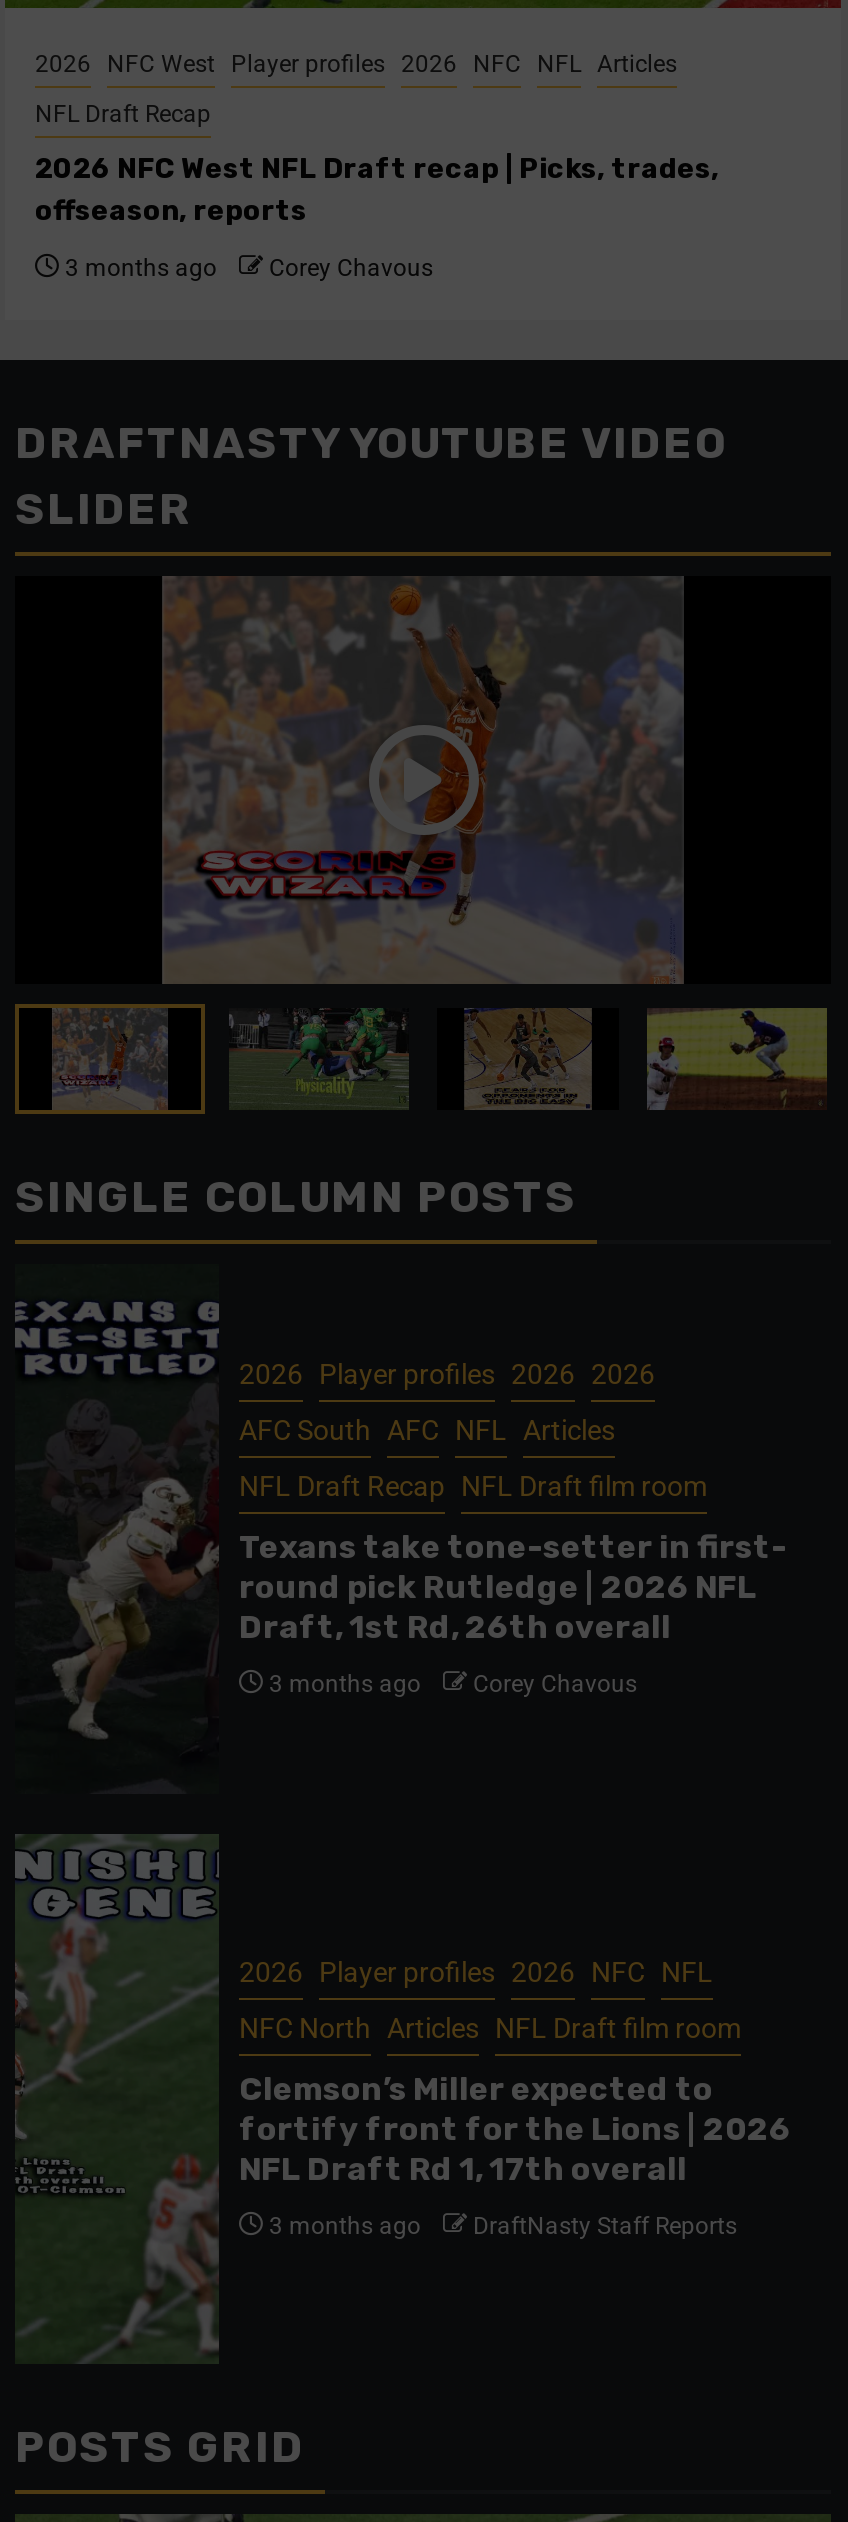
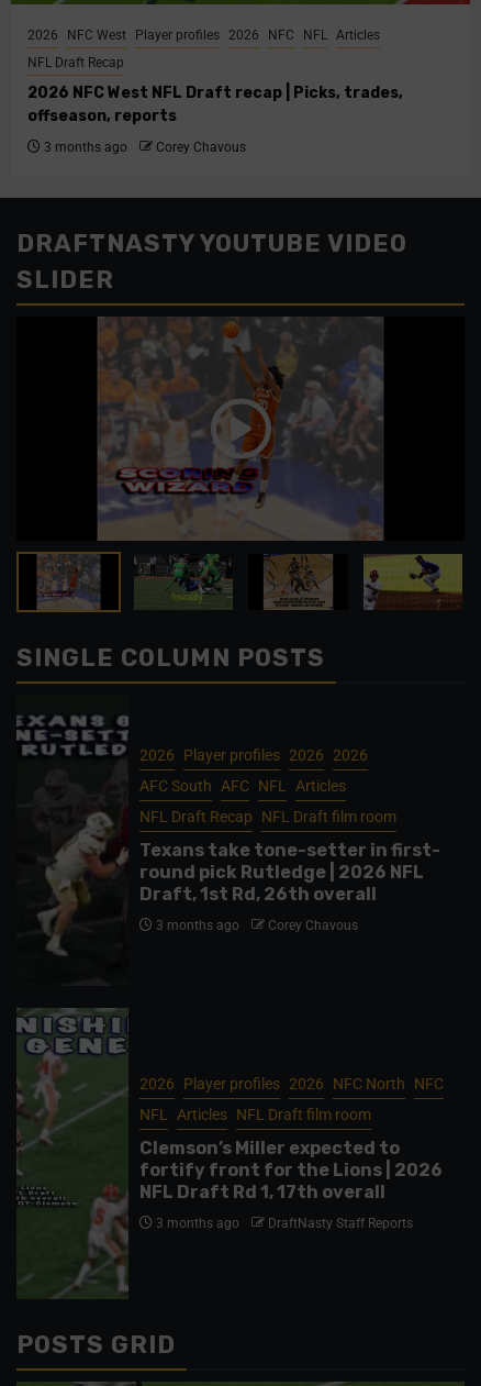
[239,1957,713,1989] 2026 Player profiles 2026 NFC NFL -> [139,1075,444,1093] 2026 Player profiles 2026 NFC North NFC
[239,2013,741,2045] NFC North Articles NFL Draft film room -> [139,1106,371,1124] NFL Articles NFL Draft film room

